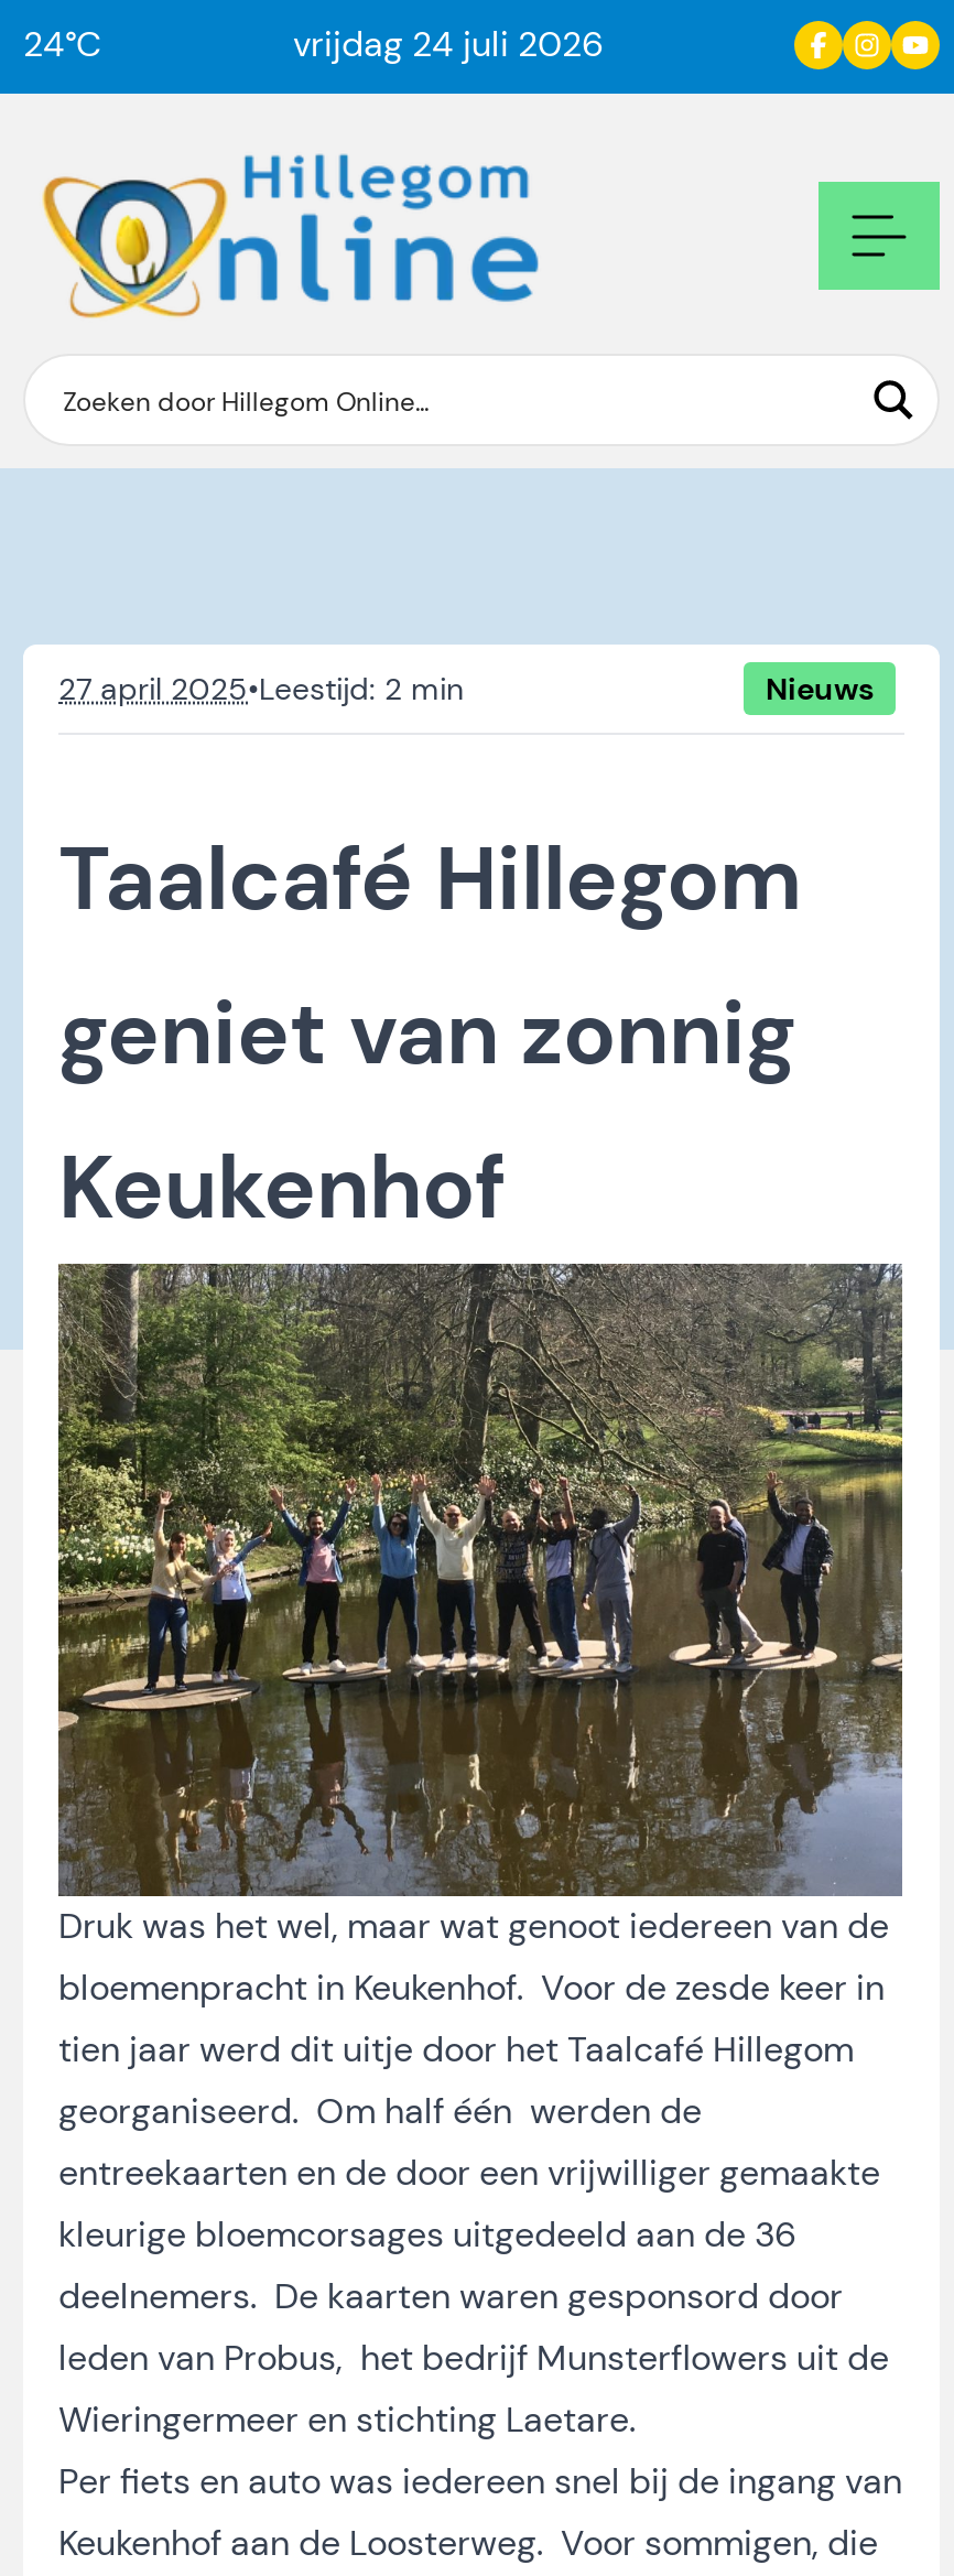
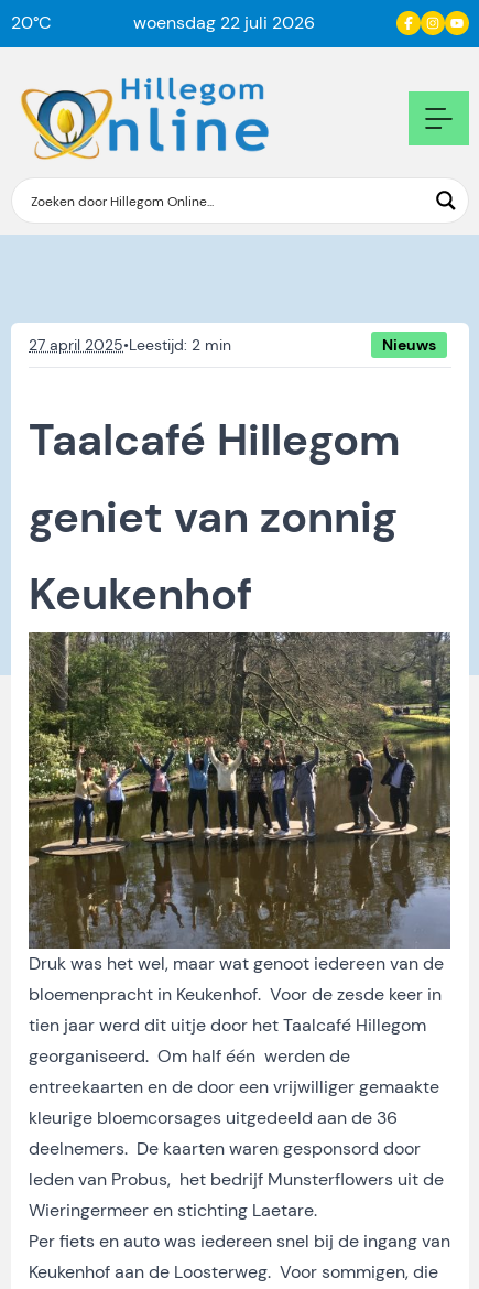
[23,21,102,67] 24°C -> [11,11,52,34] 20°C
[293,21,604,67] vrijdag 24 juli 2026 -> [133,11,315,34] woensdag 22 juli 2026

